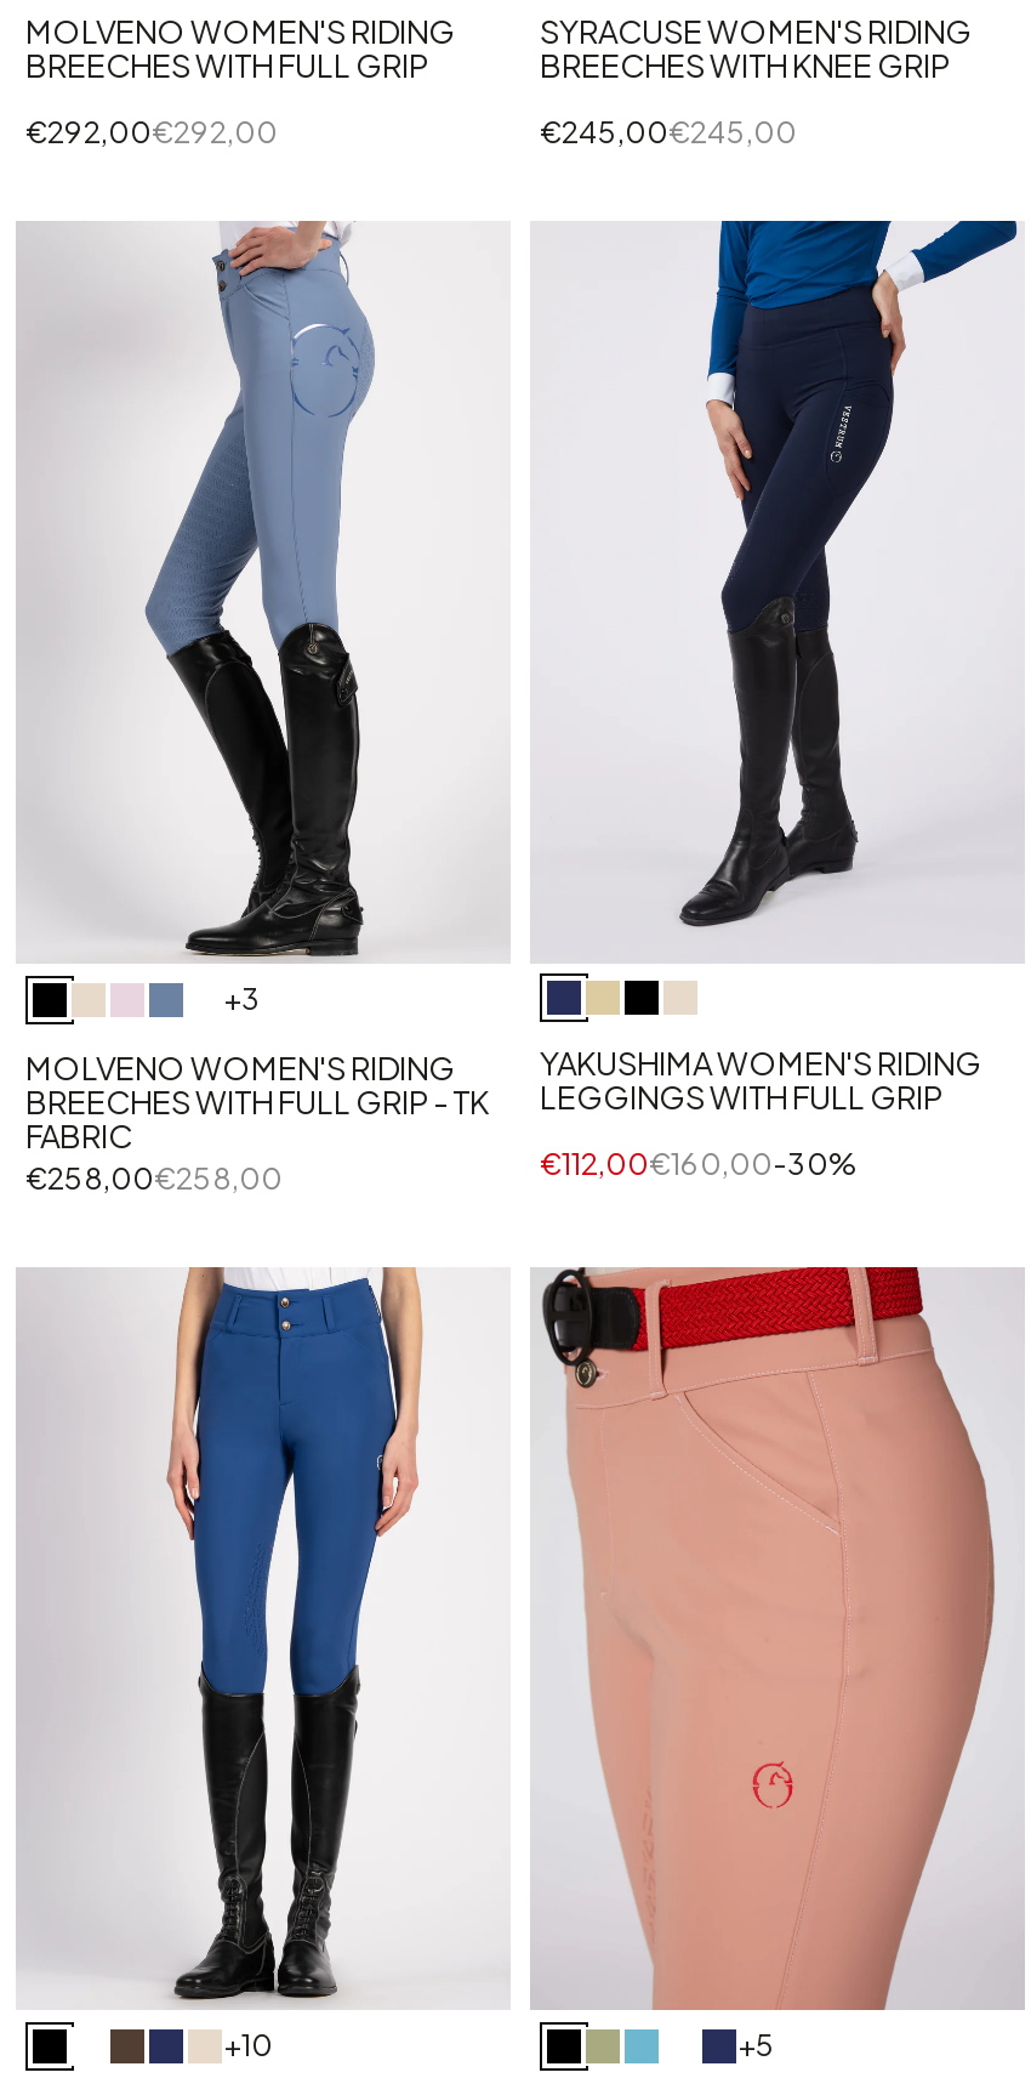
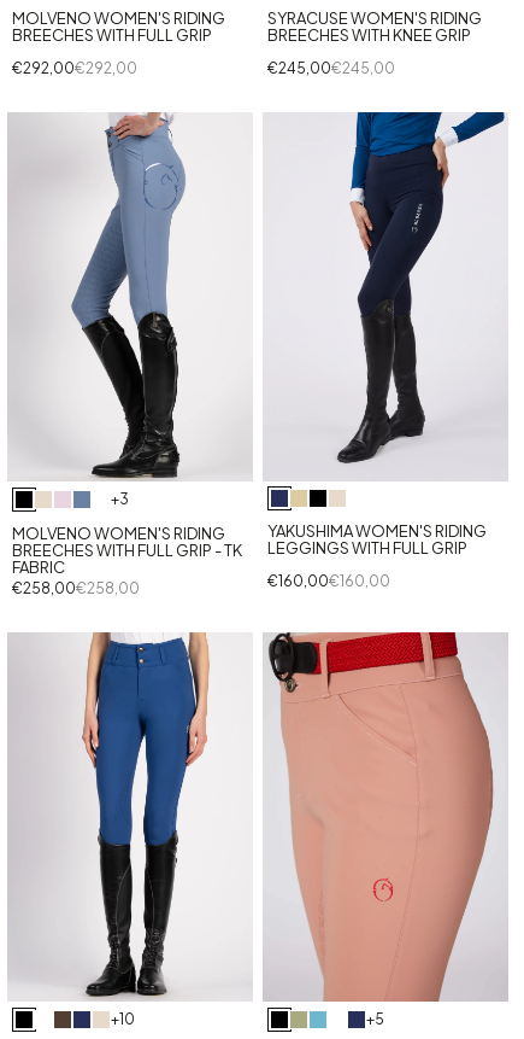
[540,1146,860,1182] €112,00€160,00-30% -> [267,572,390,590] €160,00€160,00

